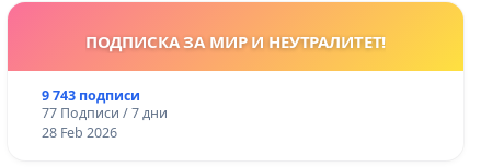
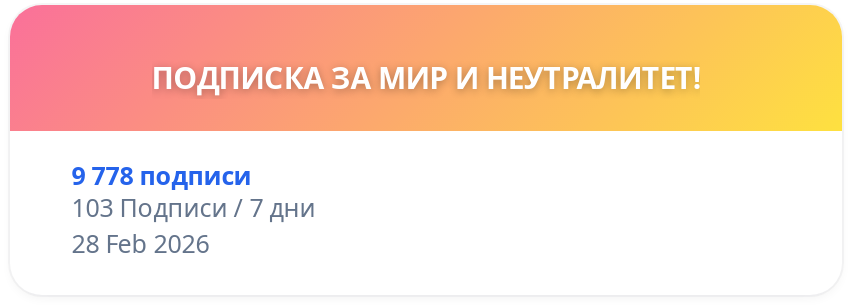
[41,86,140,105] 9 743 подписи -> [72,158,252,192] 9 778 подписи
[41,104,167,122] 77 Подписи / 7 дни -> [72,190,316,224] 103 Подписи / 7 дни

